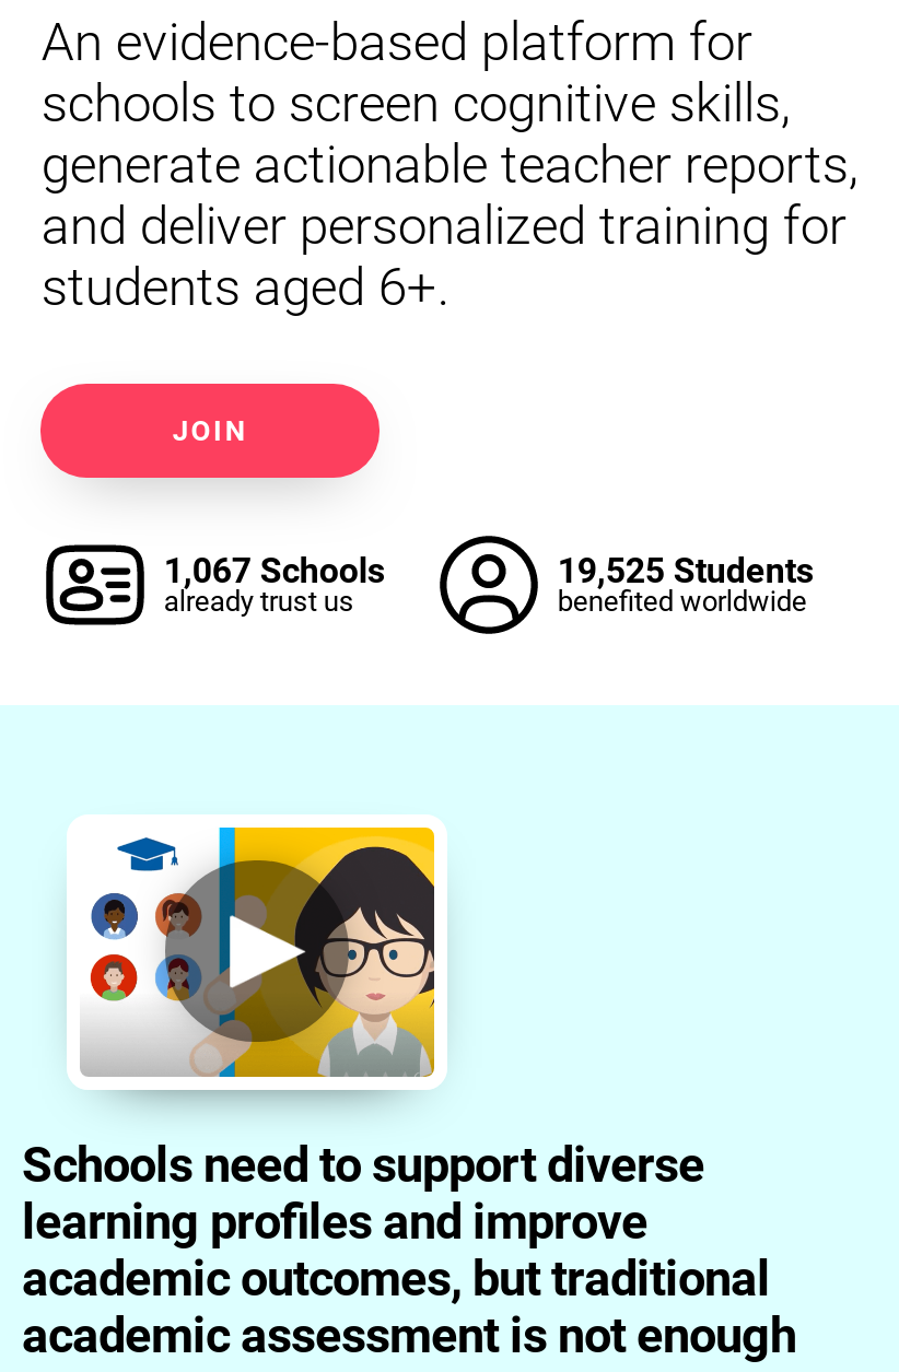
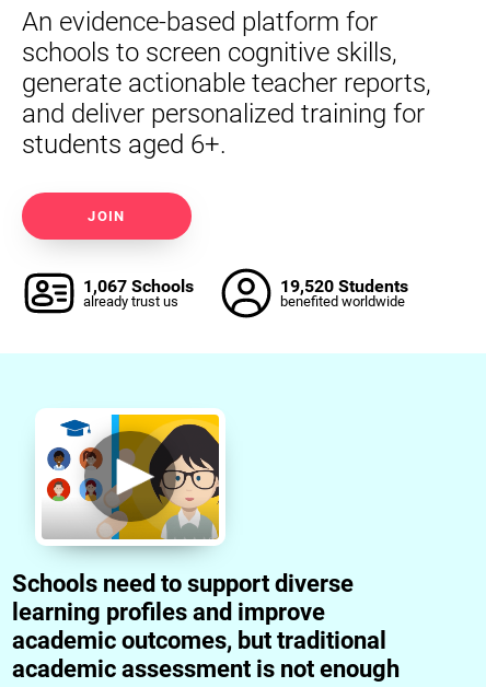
[558,550,813,591] 19,525 Students -> [281,276,409,296] 19,520 Students

